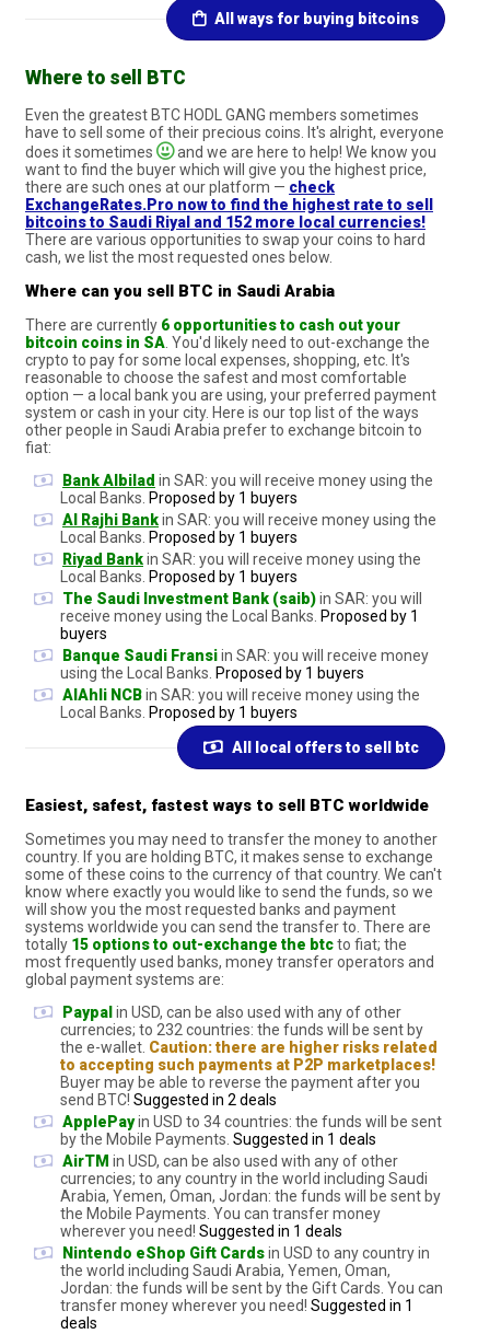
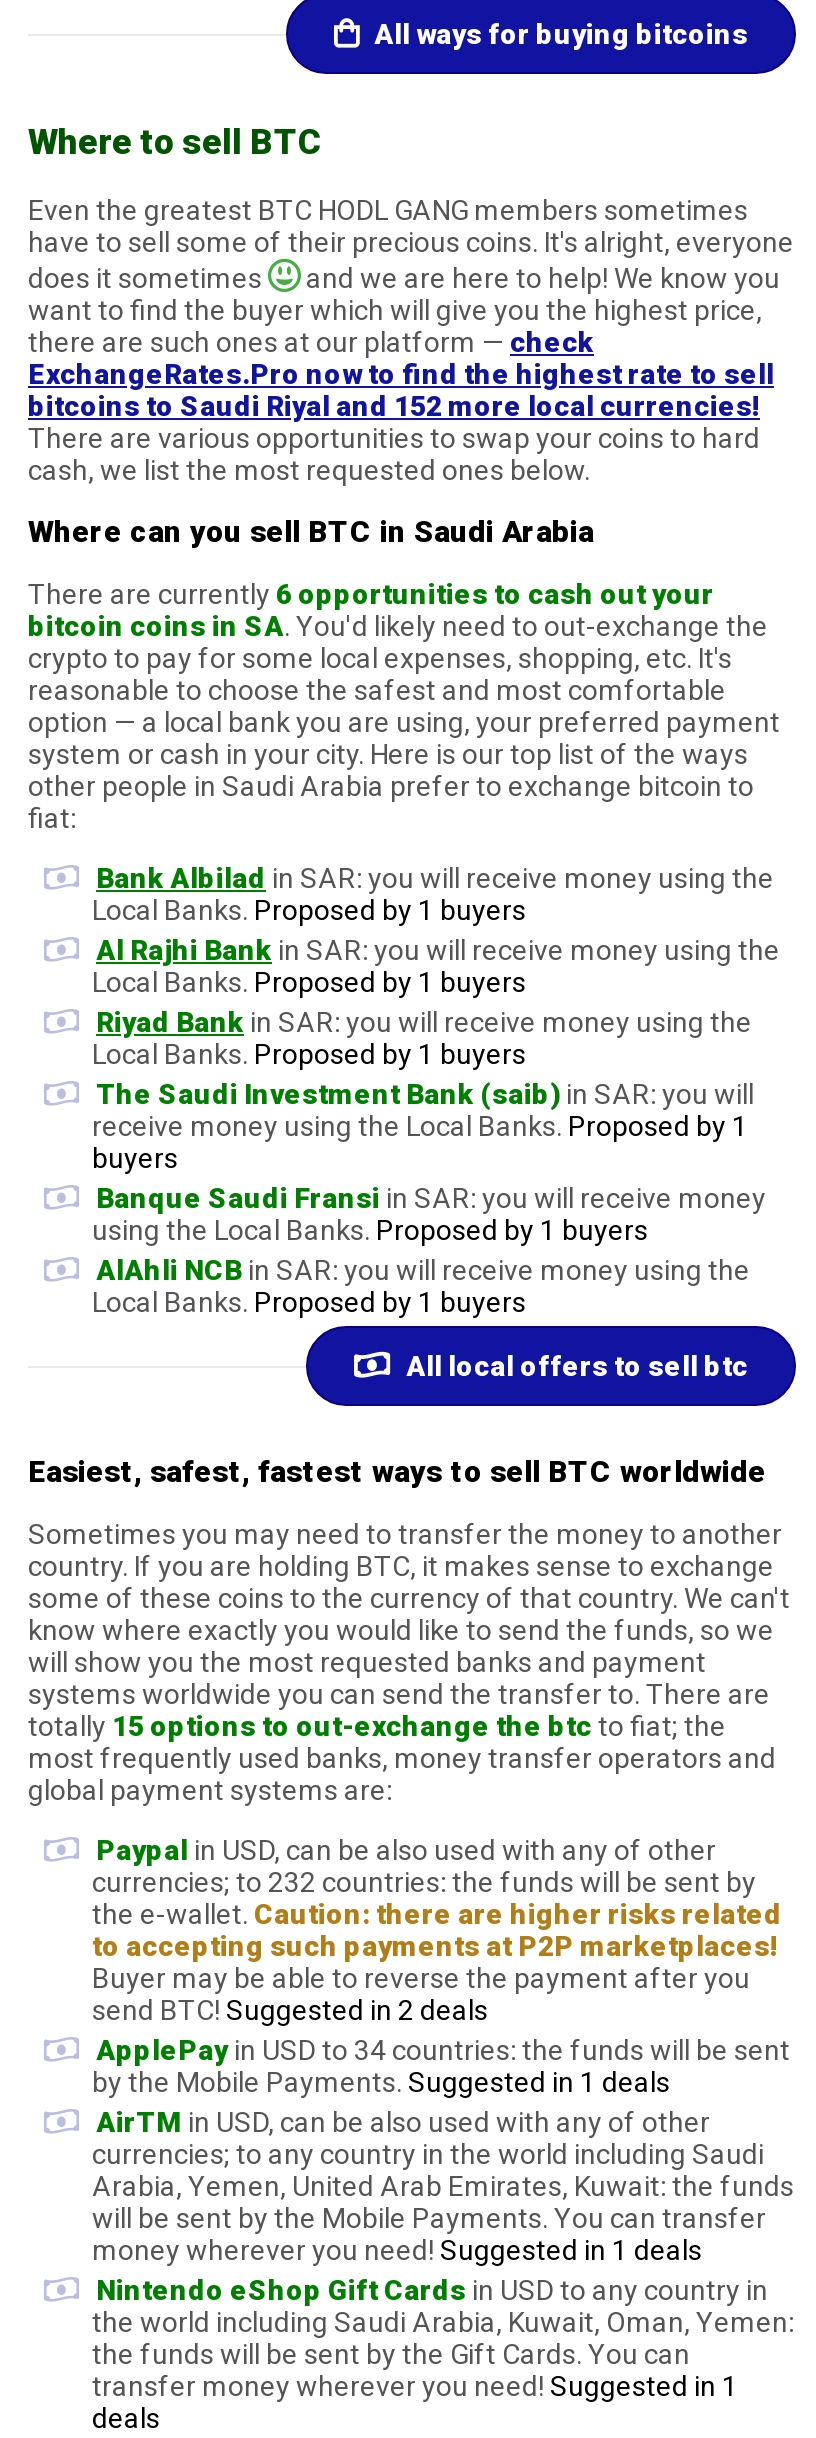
[60,1187,441,1240] Arabia, Yemen, Oman, Jordan: the funds will be sent by | the Mobile Payments. You can transfer money | wherever you need! Suggested in 1 deals -> [92,2170,794,2266] Arabia, Yemen, United Arab Emirates, Kuwait: the funds | will be sent by the Mobile Payments. You can transfer | money wherever you need! Suggested in 1 deals
[60,1262,443,1297] the world including Saudi Arabia, Yemen, Oman, | Jordan: the funds will be sent by the Gift Cards. You can -> [92,2306,794,2370] the world including Saudi Arabia, Kuwait, Oman, Yemen: | the funds will be sent by the Gift Cards. You can

